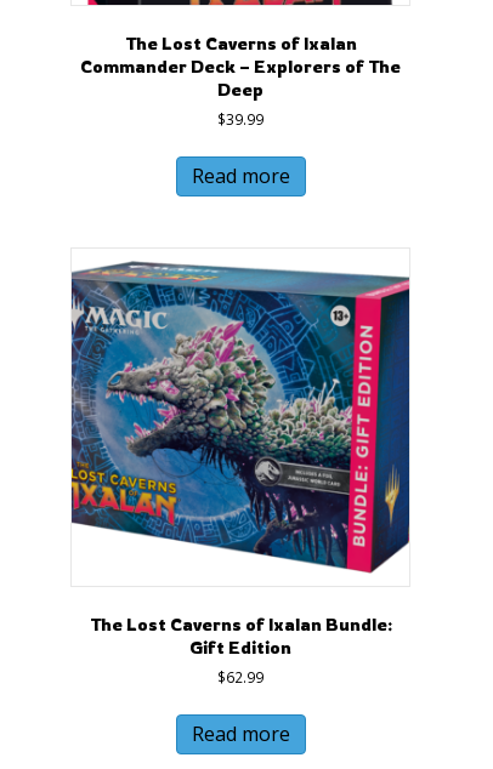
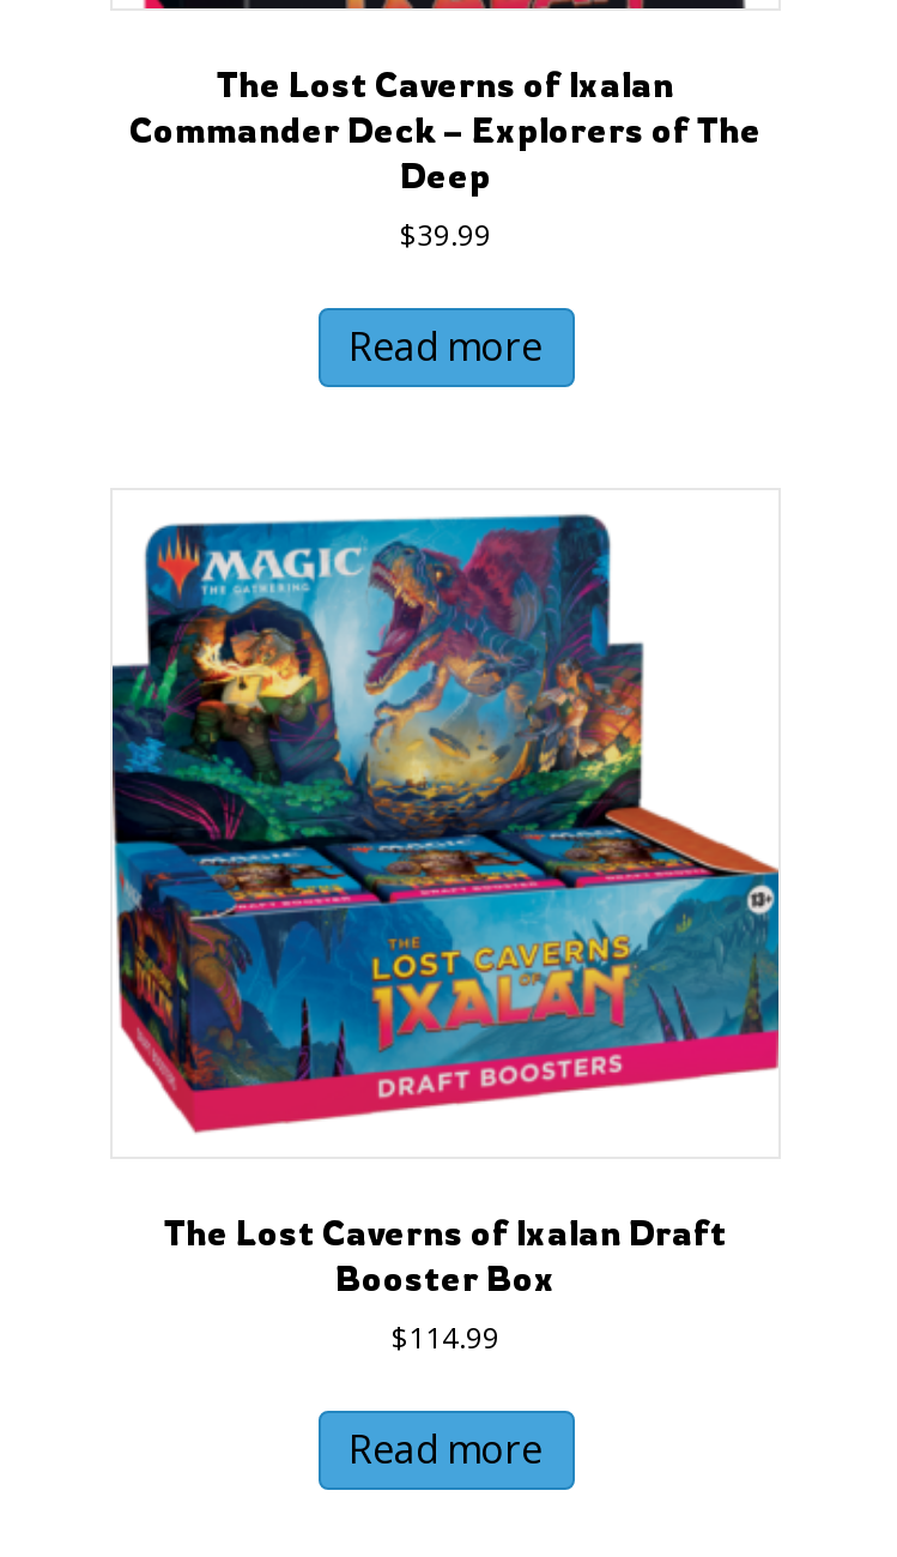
[70,261,410,657] [image] | The Lost Caverns of Ixalan Bundle: | Gift Edition -> [113,513,781,1298] [image] | The Lost Caverns of Ixalan Draft | Booster Box
[217,667,263,687] $62.99 -> [392,1318,499,1358] $114.99

